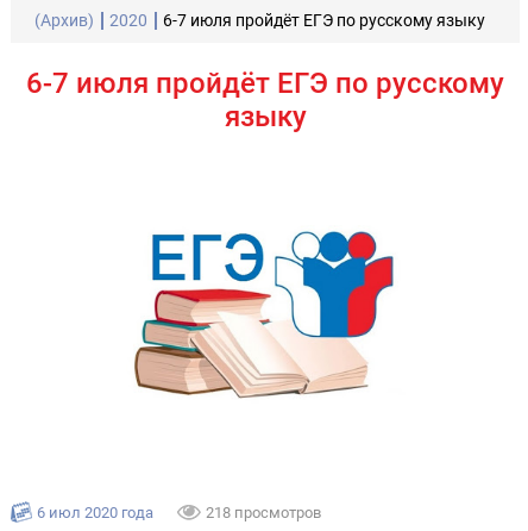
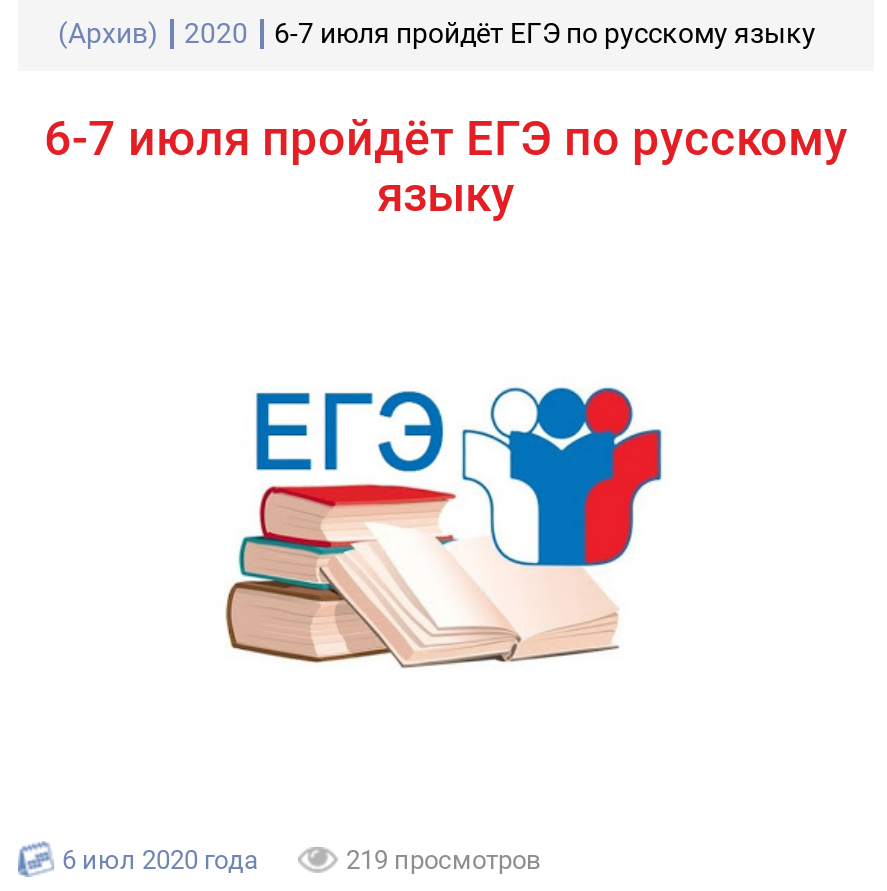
[206,503,321,521] 218 просмотров -> [346,845,540,875] 219 просмотров

